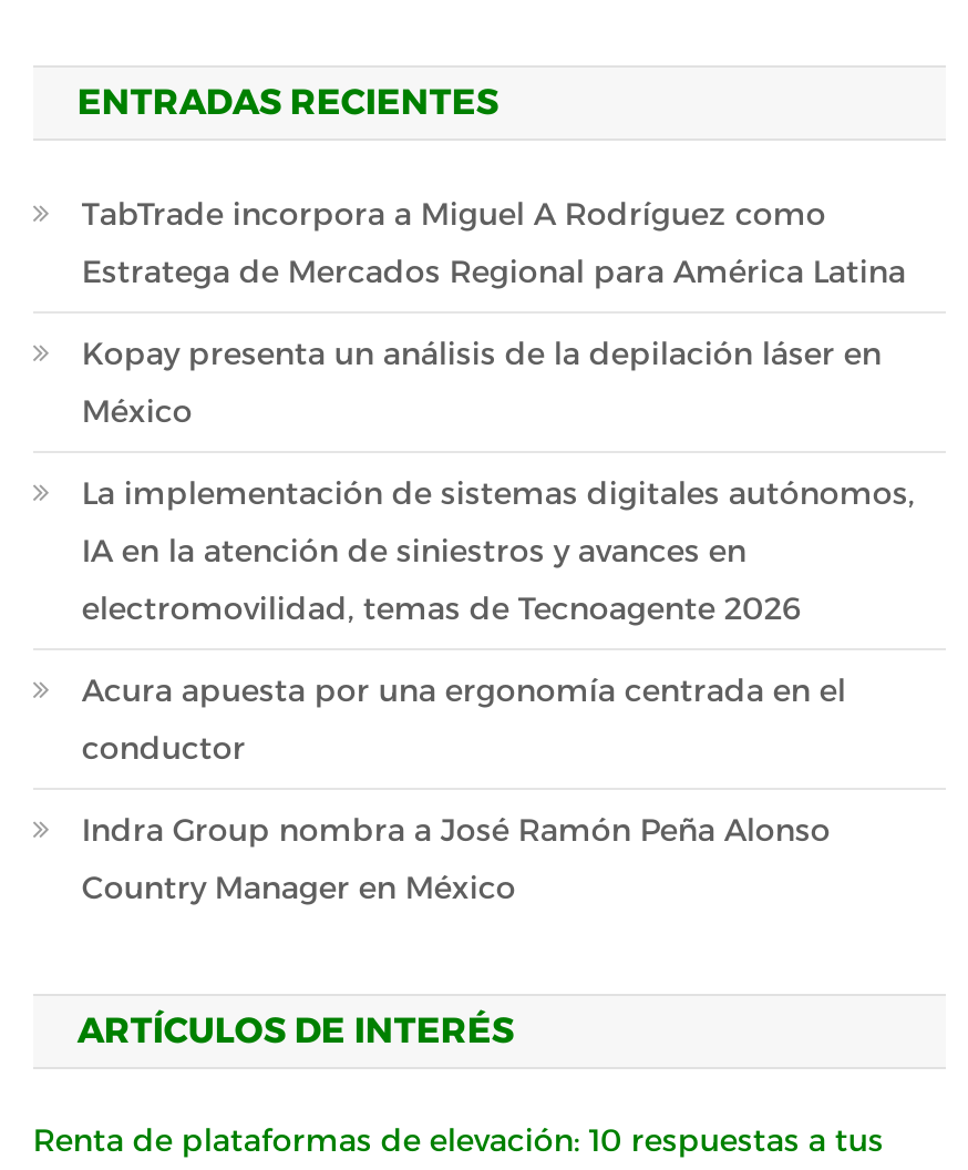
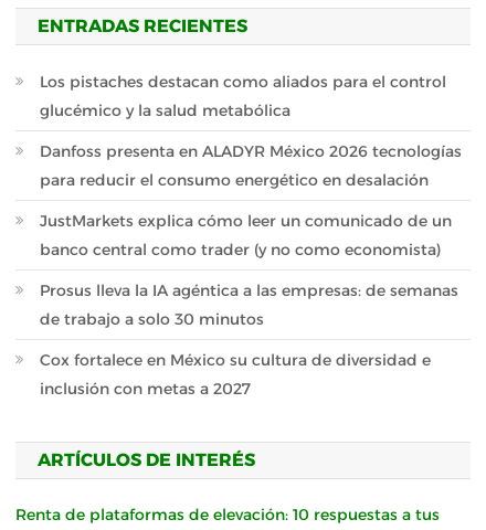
[82,194,906,291] TabTrade incorpora a Miguel A Rodríguez como | Estratega de Mercados Regional para América Latina -> [40,72,446,120] Los pistaches destacan como aliados para el control | glucémico y la salud metabólica
[82,333,881,431] Kopay presenta un análisis de la depilación láser en | México -> [40,141,462,190] Danfoss presenta en ALADYR México 2026 tecnologías | para reducir el consumo energético en desalación
[82,473,915,628] La implementación de sistemas digitales autónomos, | IA en la atención de siniestros y avances en | electromovilidad, temas de Tecnoagente 2026 -> [40,211,452,259] JustMarkets explica cómo leer un comunicado de un | banco central como trader (y no como economista)
[82,670,846,768] Acura apuesta por una ergonomía centrada en el | conductor -> [40,280,458,329] Prosus lleva la IA agéntica a las empresas: de semanas | de trabajo a solo 30 minutos
[82,810,830,907] Indra Group nombra a José Ramón Peña Alonso | Country Manager en México -> [40,350,431,399] Cox fortalece en México su cultura de diversidad e | inclusión con metas a 2027

